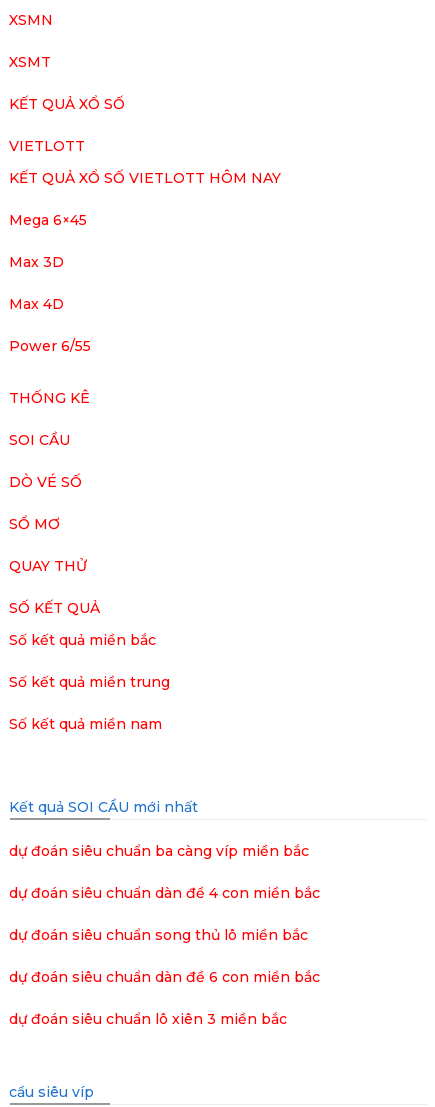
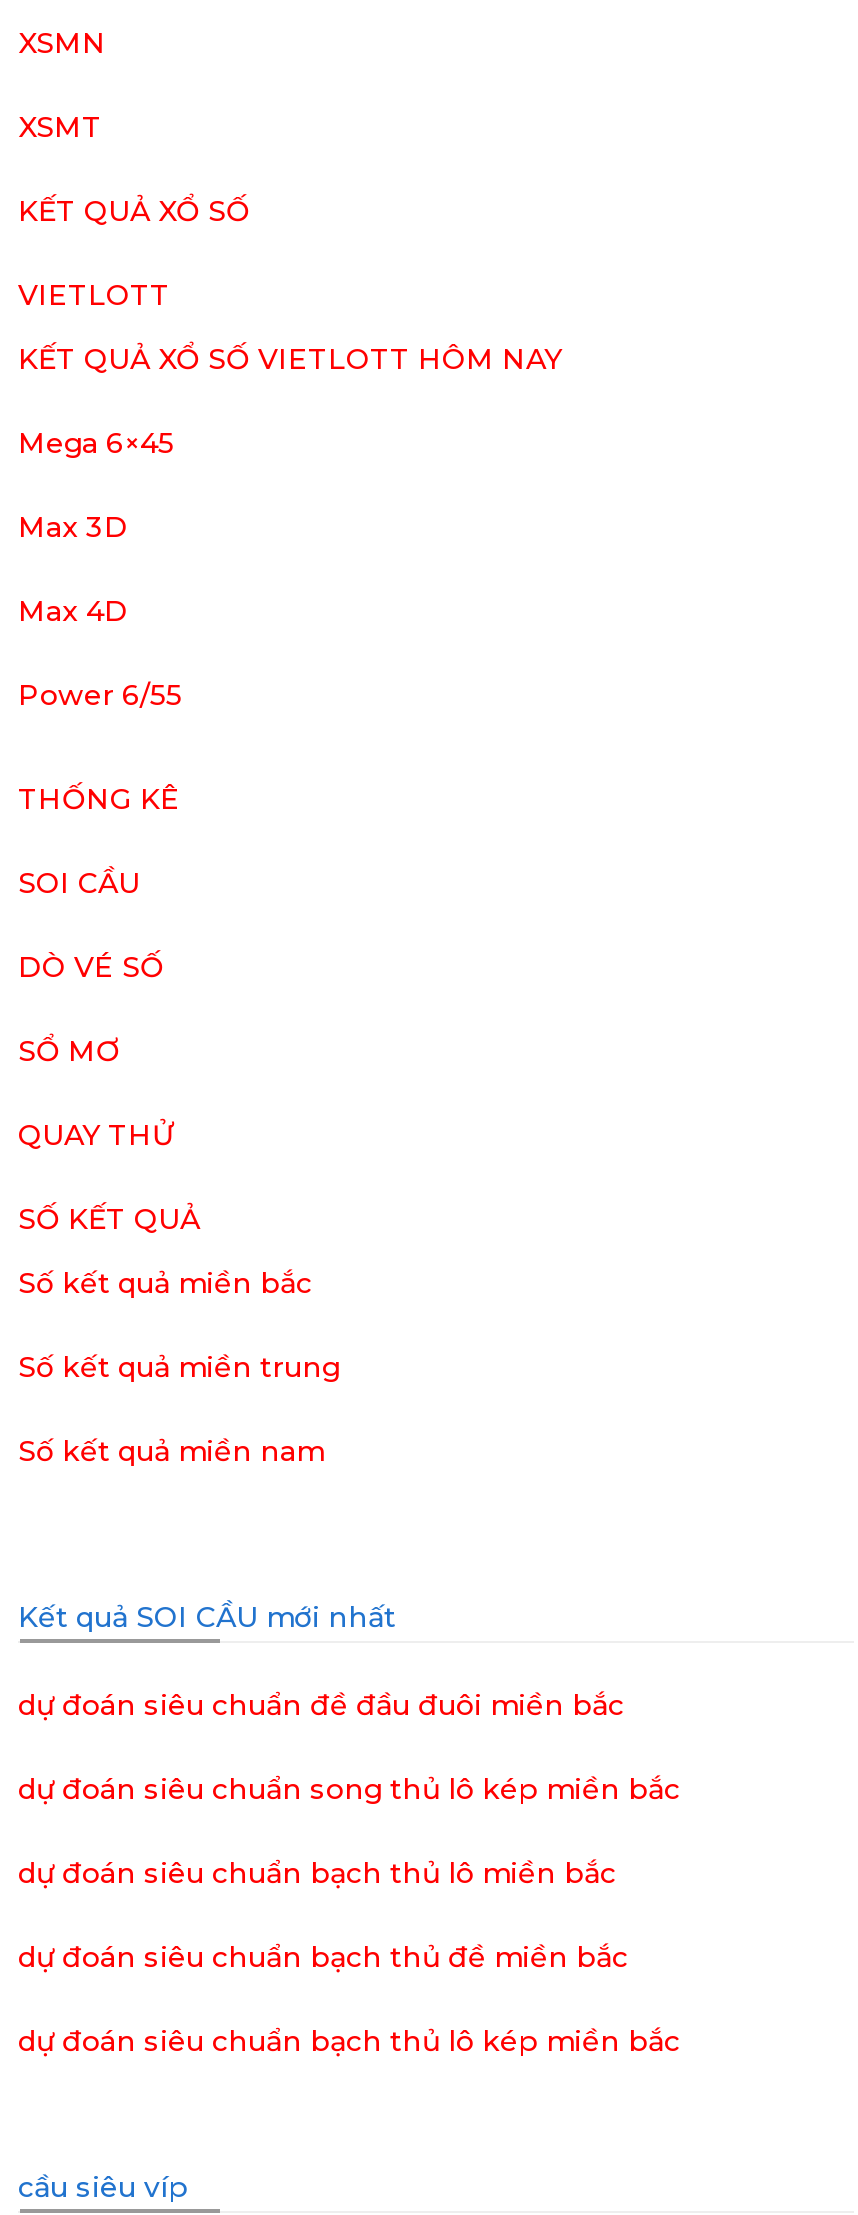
[9,842,309,860] dự đoán siêu chuẩn ba càng víp miền bắc -> [18,1686,624,1722] dự đoán siêu chuẩn đề đầu đuôi miền bắc
[9,884,320,902] dự đoán siêu chuẩn dàn đề 4 con miền bắc -> [18,1770,680,1806] dự đoán siêu chuẩn song thủ lô kép miền bắc
[9,926,308,944] dự đoán siêu chuẩn song thủ lô miền bắc -> [18,1854,616,1890] dự đoán siêu chuẩn bạch thủ lô miền bắc
[9,968,320,986] dự đoán siêu chuẩn dàn đề 6 con miền bắc -> [18,1938,628,1974] dự đoán siêu chuẩn bạch thủ đề miền bắc
[9,1010,287,1028] dự đoán siêu chuẩn lô xiên 3 miền bắc -> [18,2022,680,2058] dự đoán siêu chuẩn bạch thủ lô kép miền bắc

